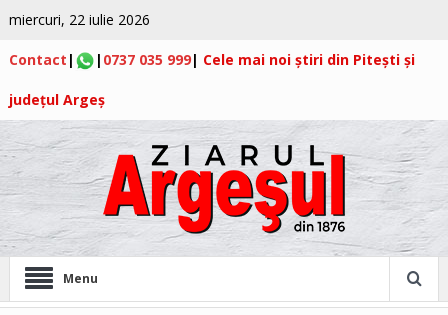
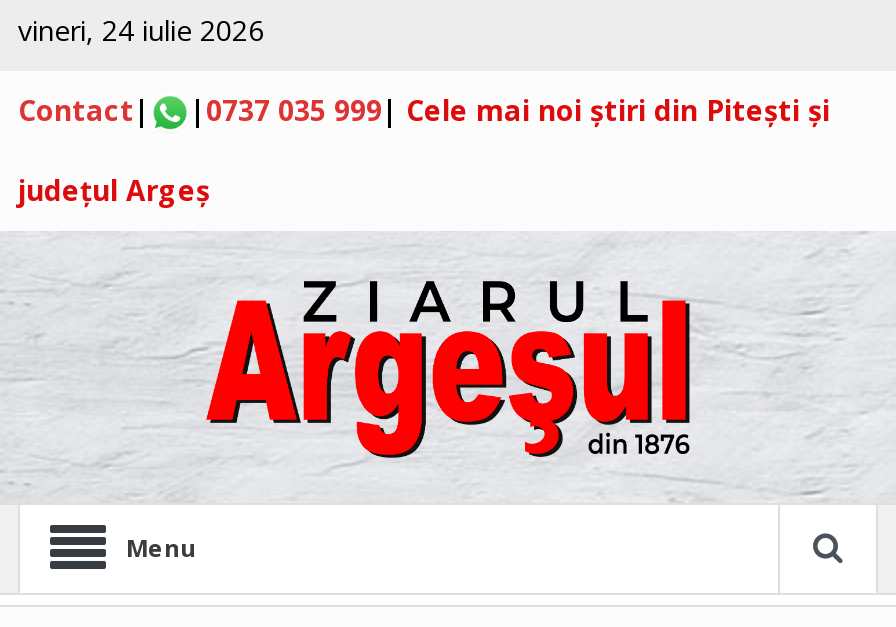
[9,10,150,29] miercuri, 22 iulie 2026 -> [18,11,264,49] vineri, 24 iulie 2026

